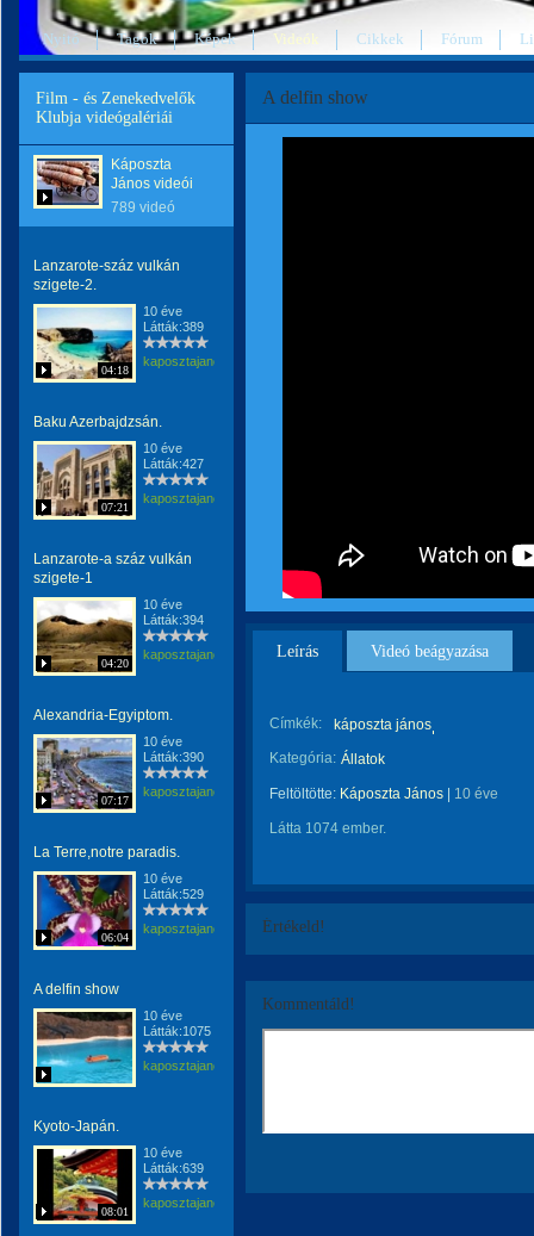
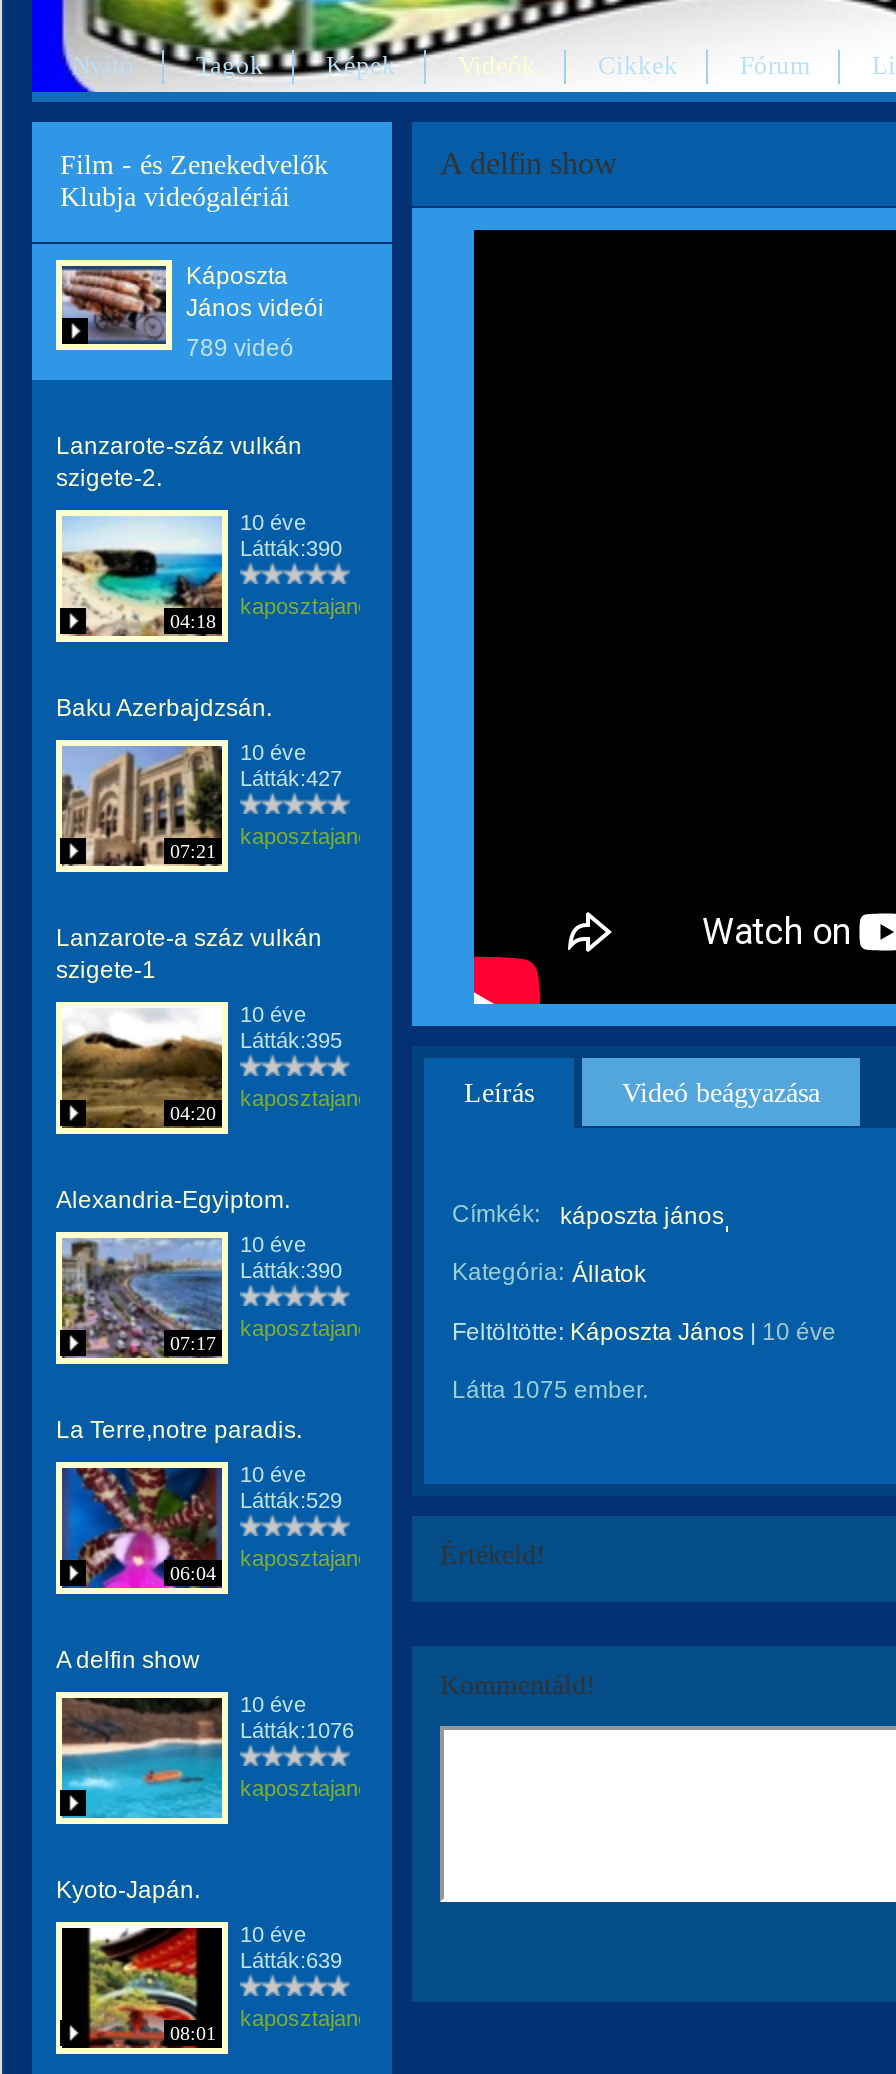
[143,319,204,334] Látták:389 -> [240,536,342,560] Látták:390
[143,613,204,627] Látták:394 -> [240,1028,342,1052] Látták:395
[269,820,386,837] Látta 1074 ember. -> [452,1376,648,1404] Látta 1075 ember.
[143,1024,211,1038] Látták:1075 -> [240,1718,354,1742] Látták:1076

